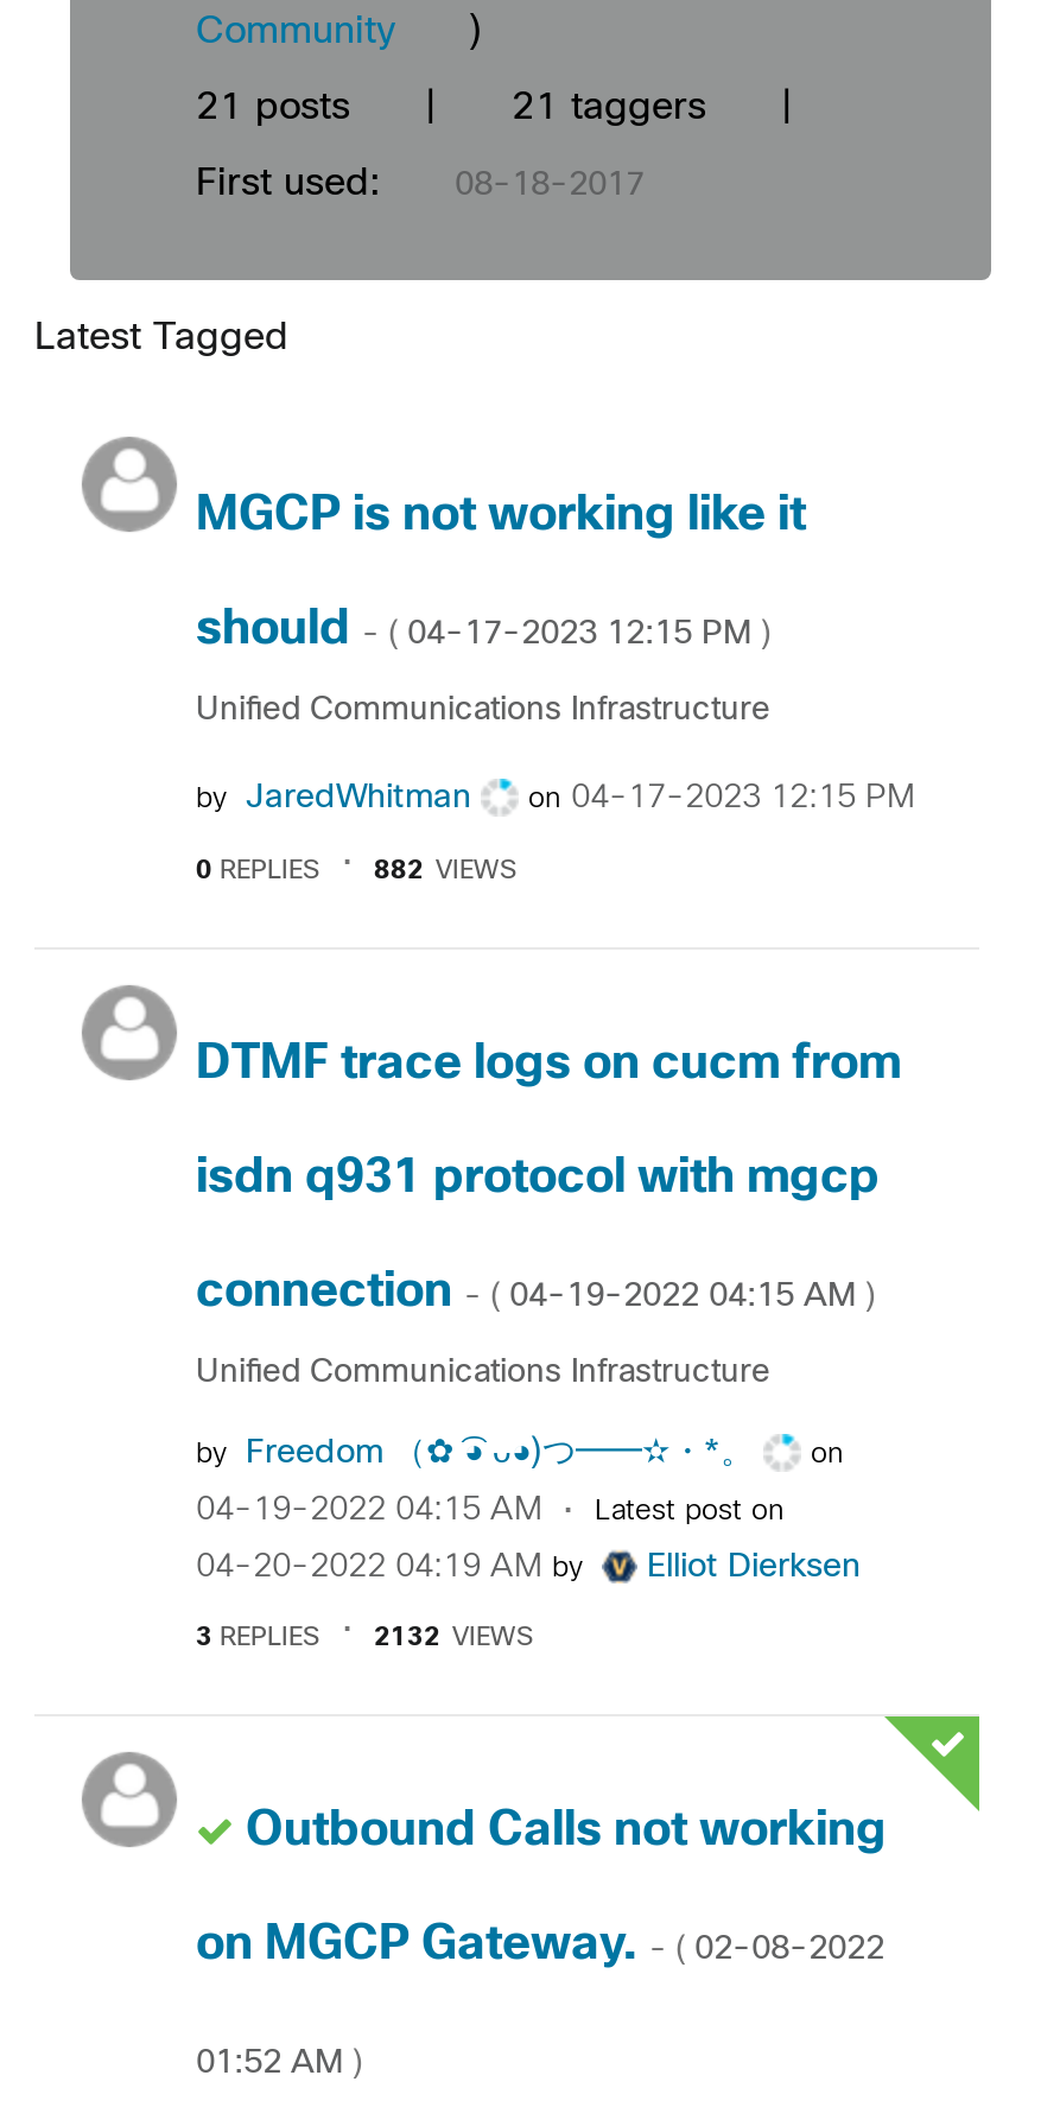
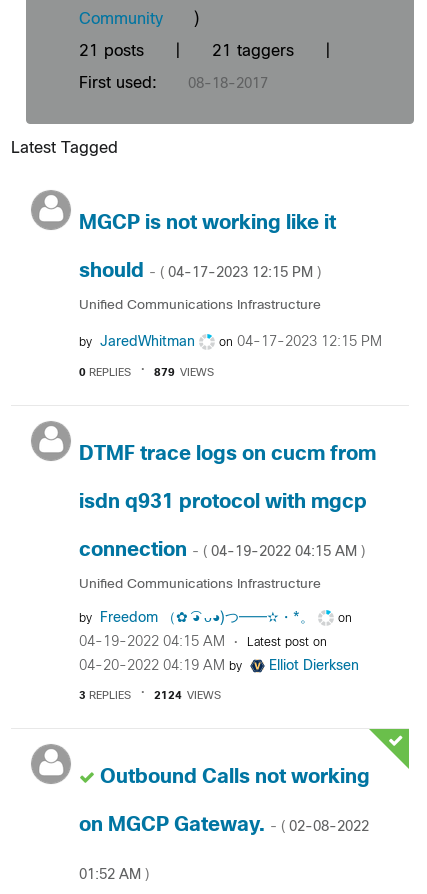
[374,858,516,882] 882 VIEWS -> [154,367,214,377] 879 VIEWS
[374,1626,533,1650] 2132 VIEWS -> [154,691,221,701] 2124 VIEWS

